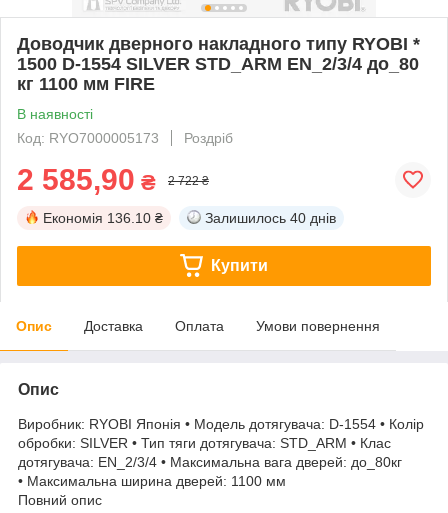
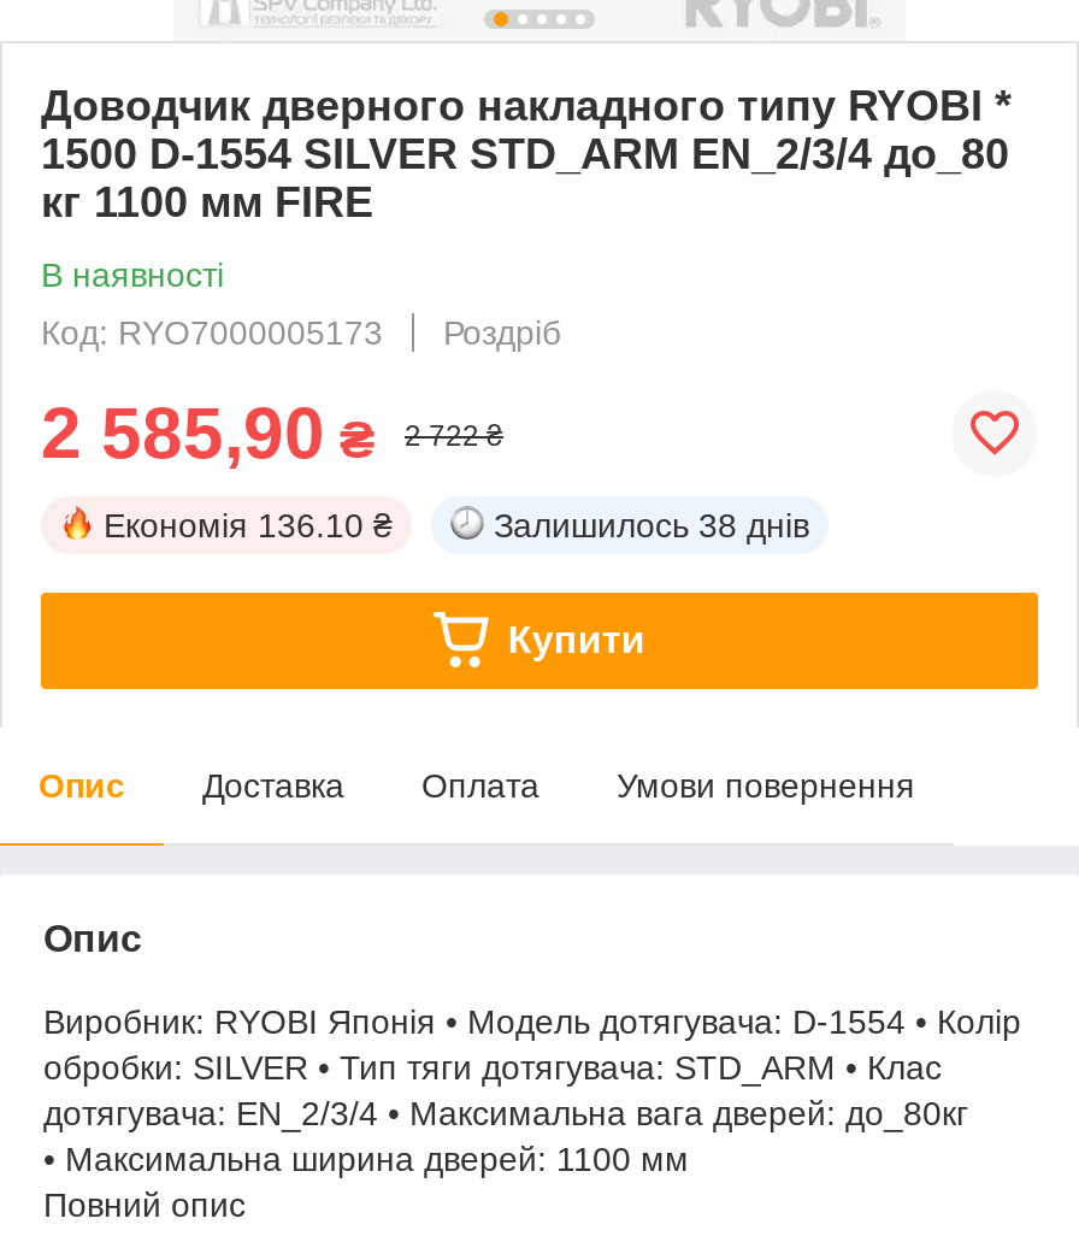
[205,210,336,226] Залишилось 40 днів -> [494,505,809,544] Залишилось 38 днів

